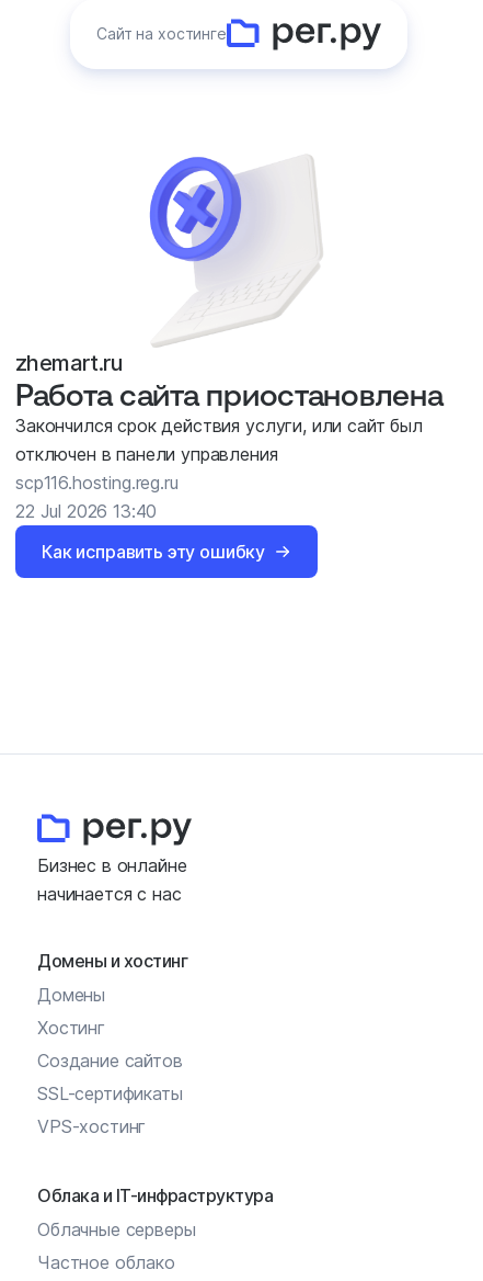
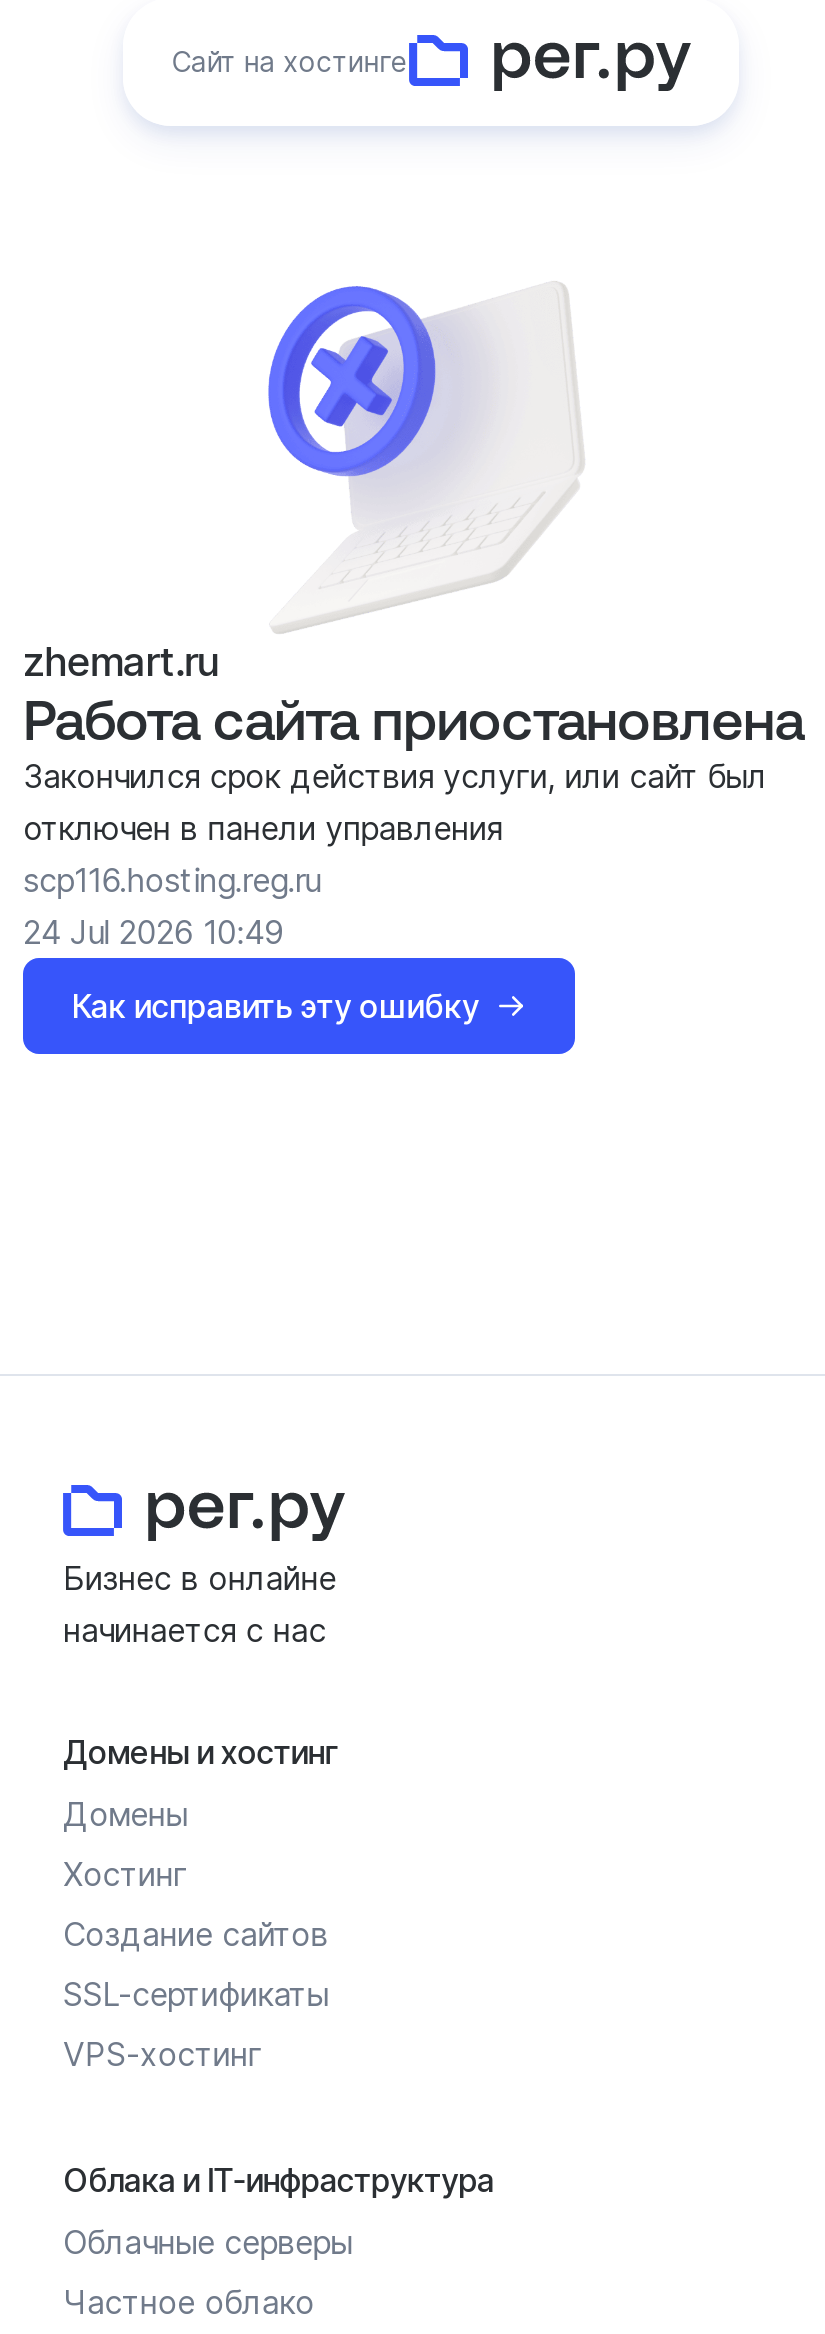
[15,500,157,522] 22 Jul 2026 13:40 -> [23,912,284,952] 24 Jul 2026 10:49

